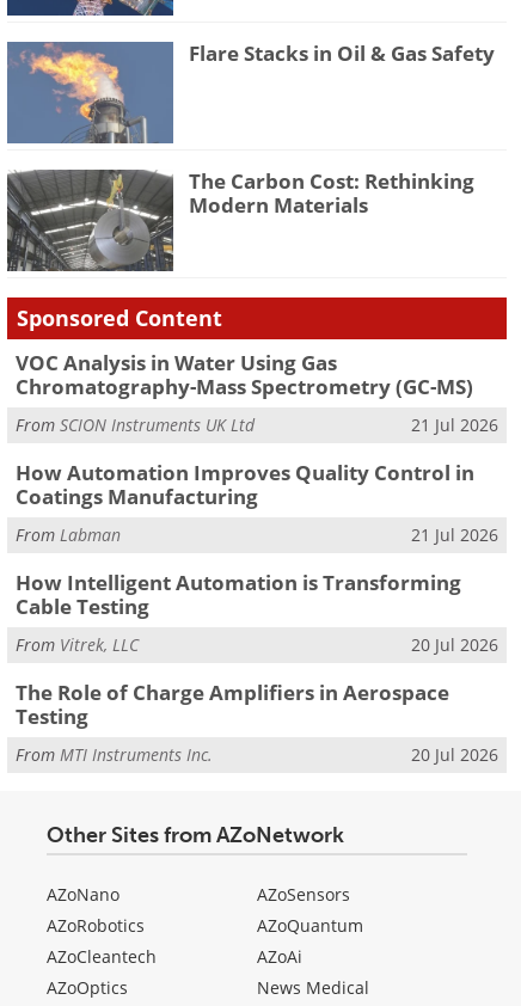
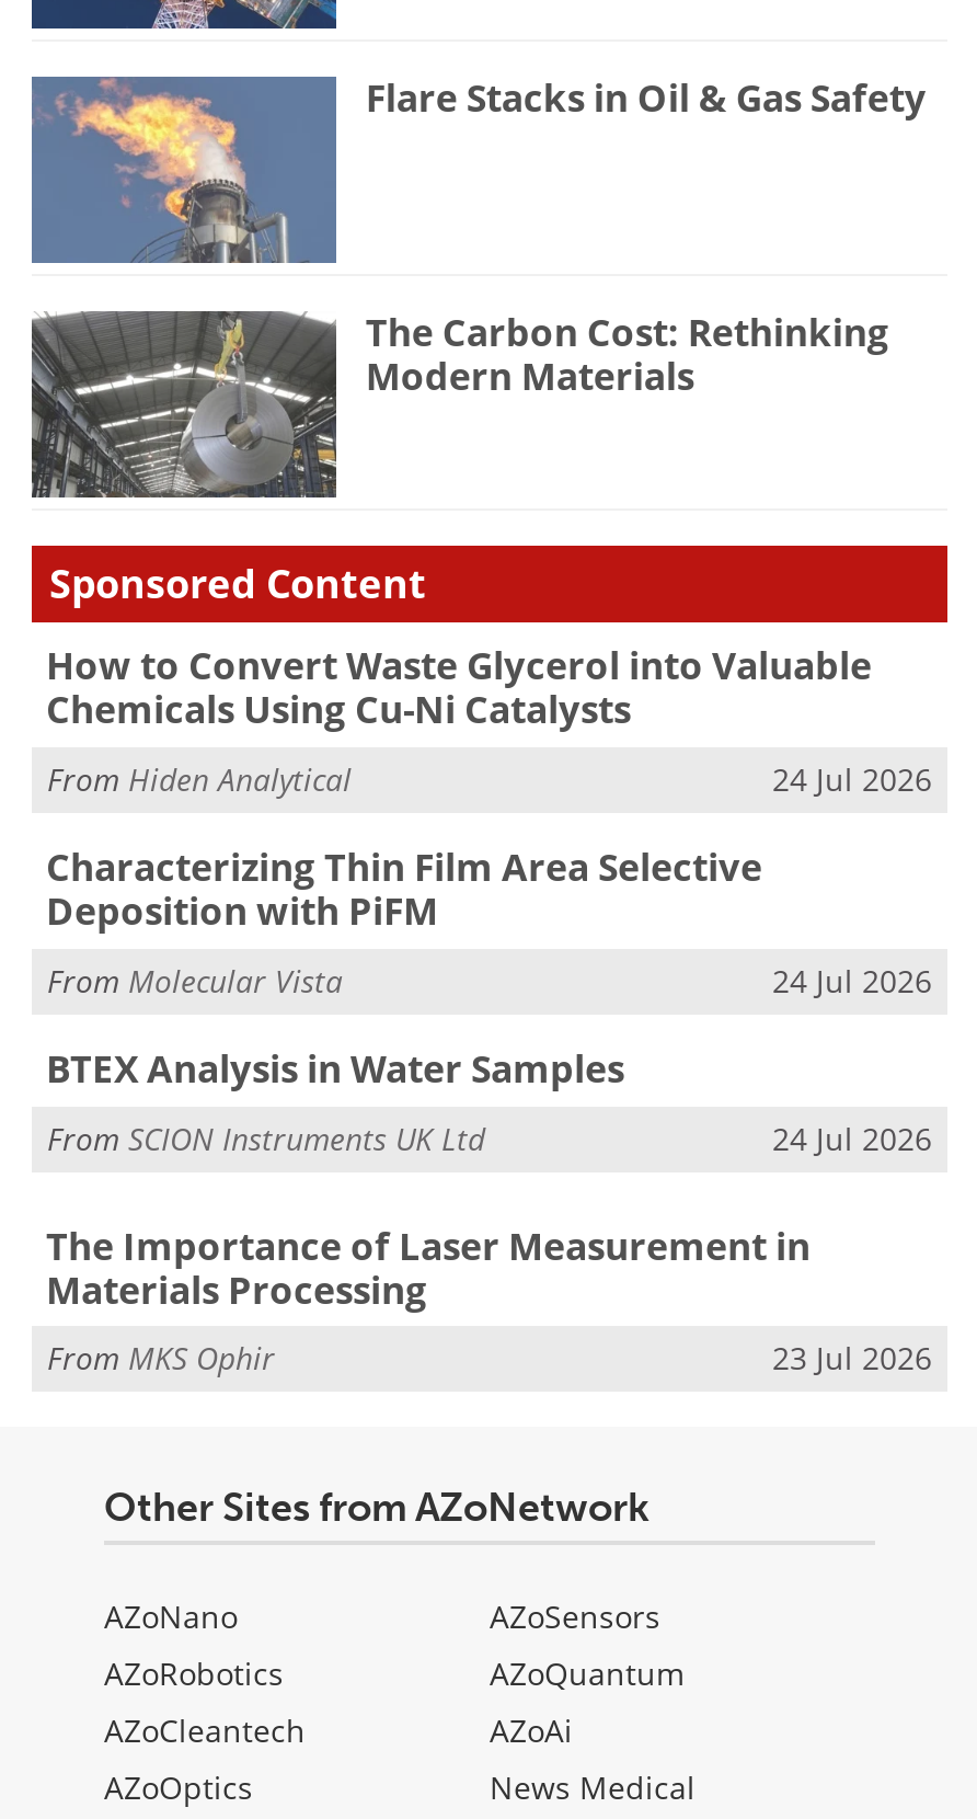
[15,349,473,400] VOC Analysis in Water Using Gas | Chromatography-Mass Spectrometry (GC-MS) -> [46,640,932,1094] How to Convert Waste Glycerol into Valuable | Chemicals Using Cu-Ni Catalysts | From Hiden Analytical | 24 Jul 2026 | Characterizing Thin Film Area Selective | Deposition with PiFM | From Molecular Vista | 24 Jul 2026 | BTEX Analysis in Water Samples
[15,413,498,766] 21 Jul 2026 | How Automation Improves Quality Control in | Coatings Manufacturing | From Labman | 21 Jul 2026 | How Intelligent Automation is Transforming | Cable Testing | From Vitrek, LLC | 20 Jul 2026 | The Role of Charge Amplifiers in Aerospace | Testing | From MTI Instruments Inc. | 20 Jul 2026 -> [46,1117,932,1379] 24 Jul 2026 | The Importance of Laser Measurement in | Materials Processing | From MKS Ophir | 23 Jul 2026
moved [16,413,255,435] -> [47,1117,485,1159]: From SCION Instruments UK Ltd

